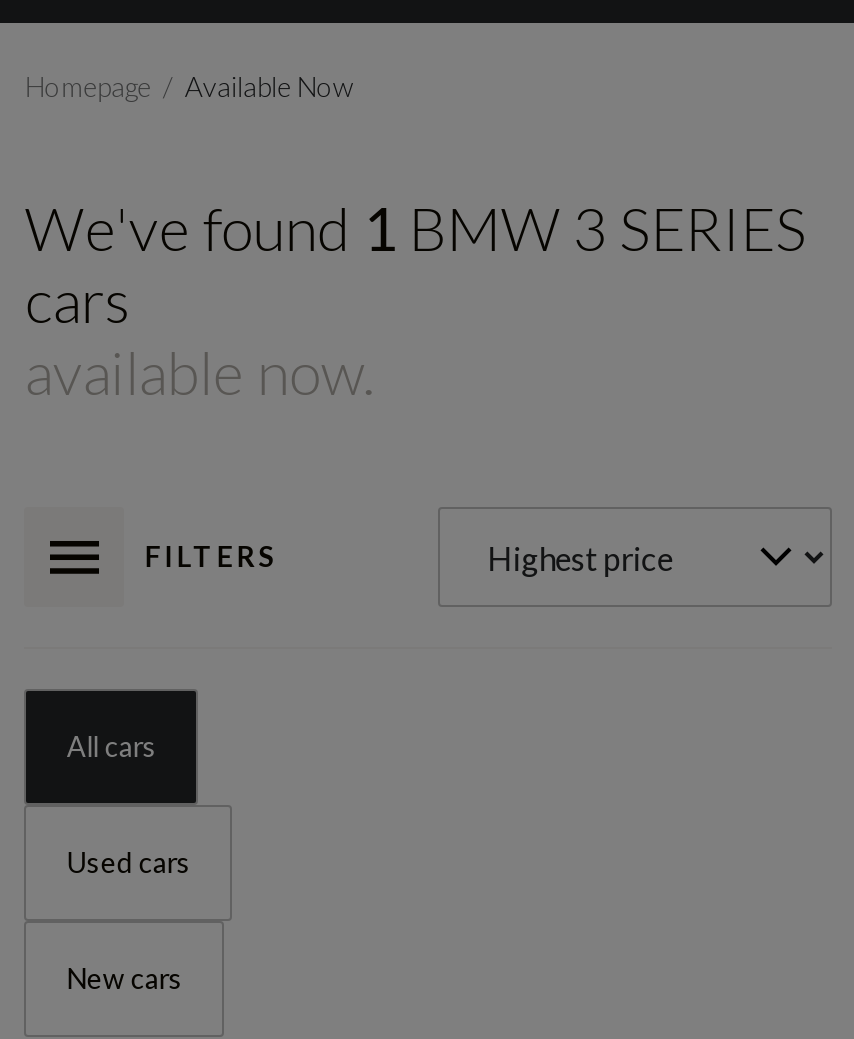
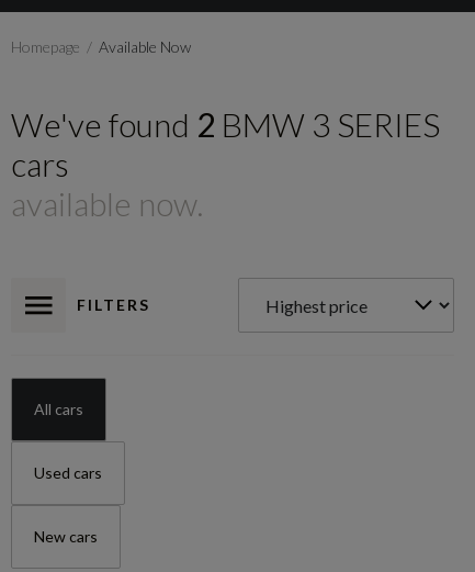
[25,191,807,263] We've found 1 BMW 3 SERIES -> [11,104,440,144] We've found 2 BMW 3 SERIES

